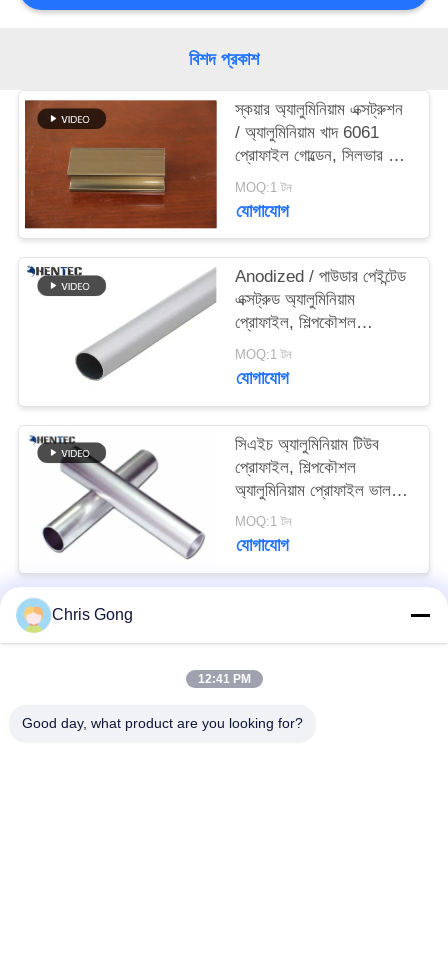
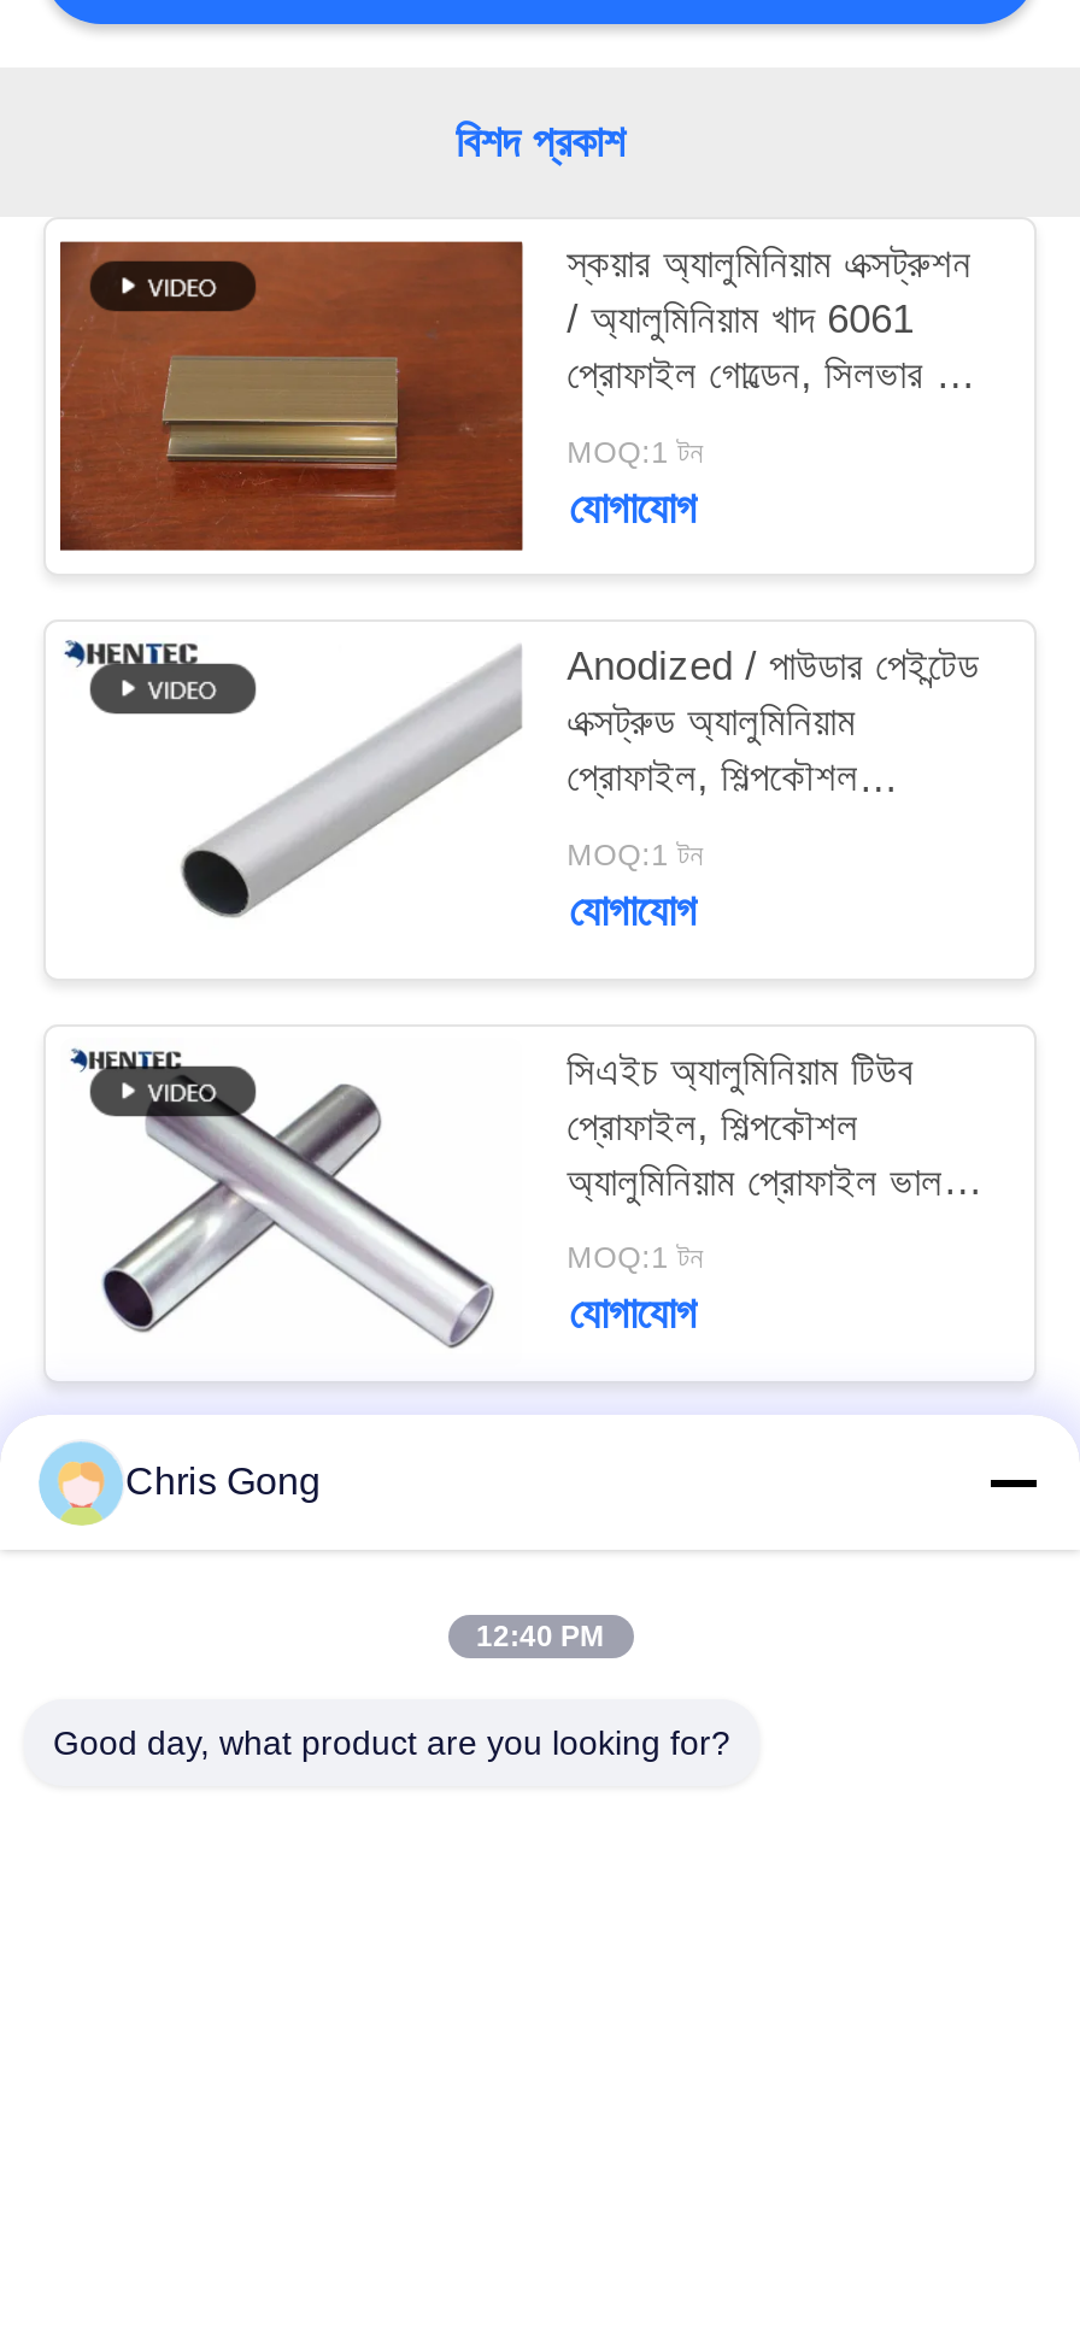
[197,672,250,686] 12:41 PM -> [476,1620,604,1653] 12:40 PM

